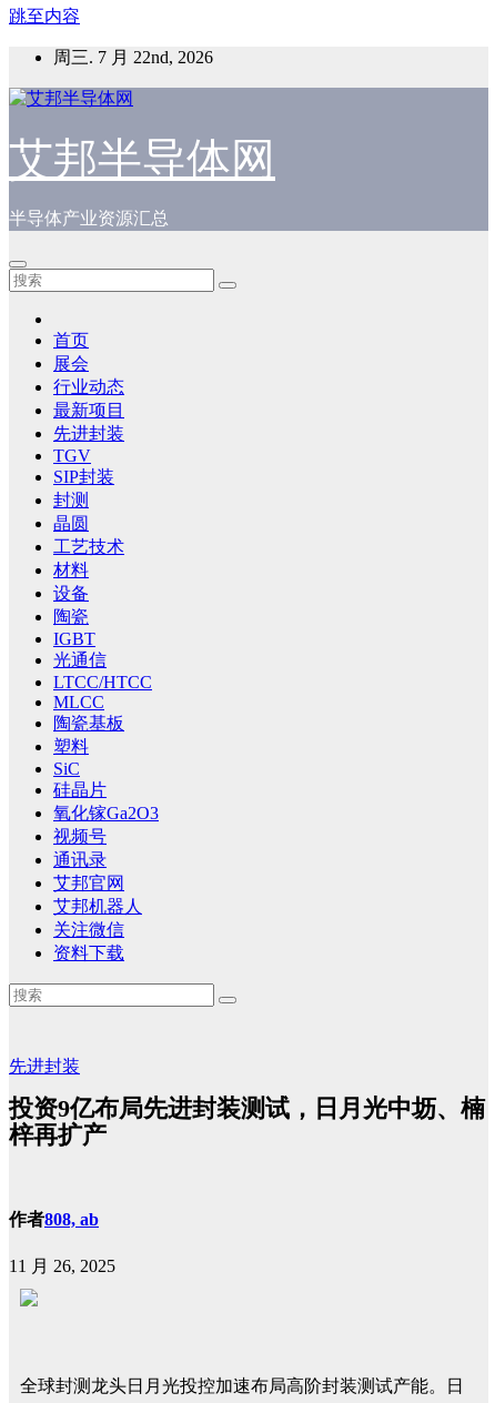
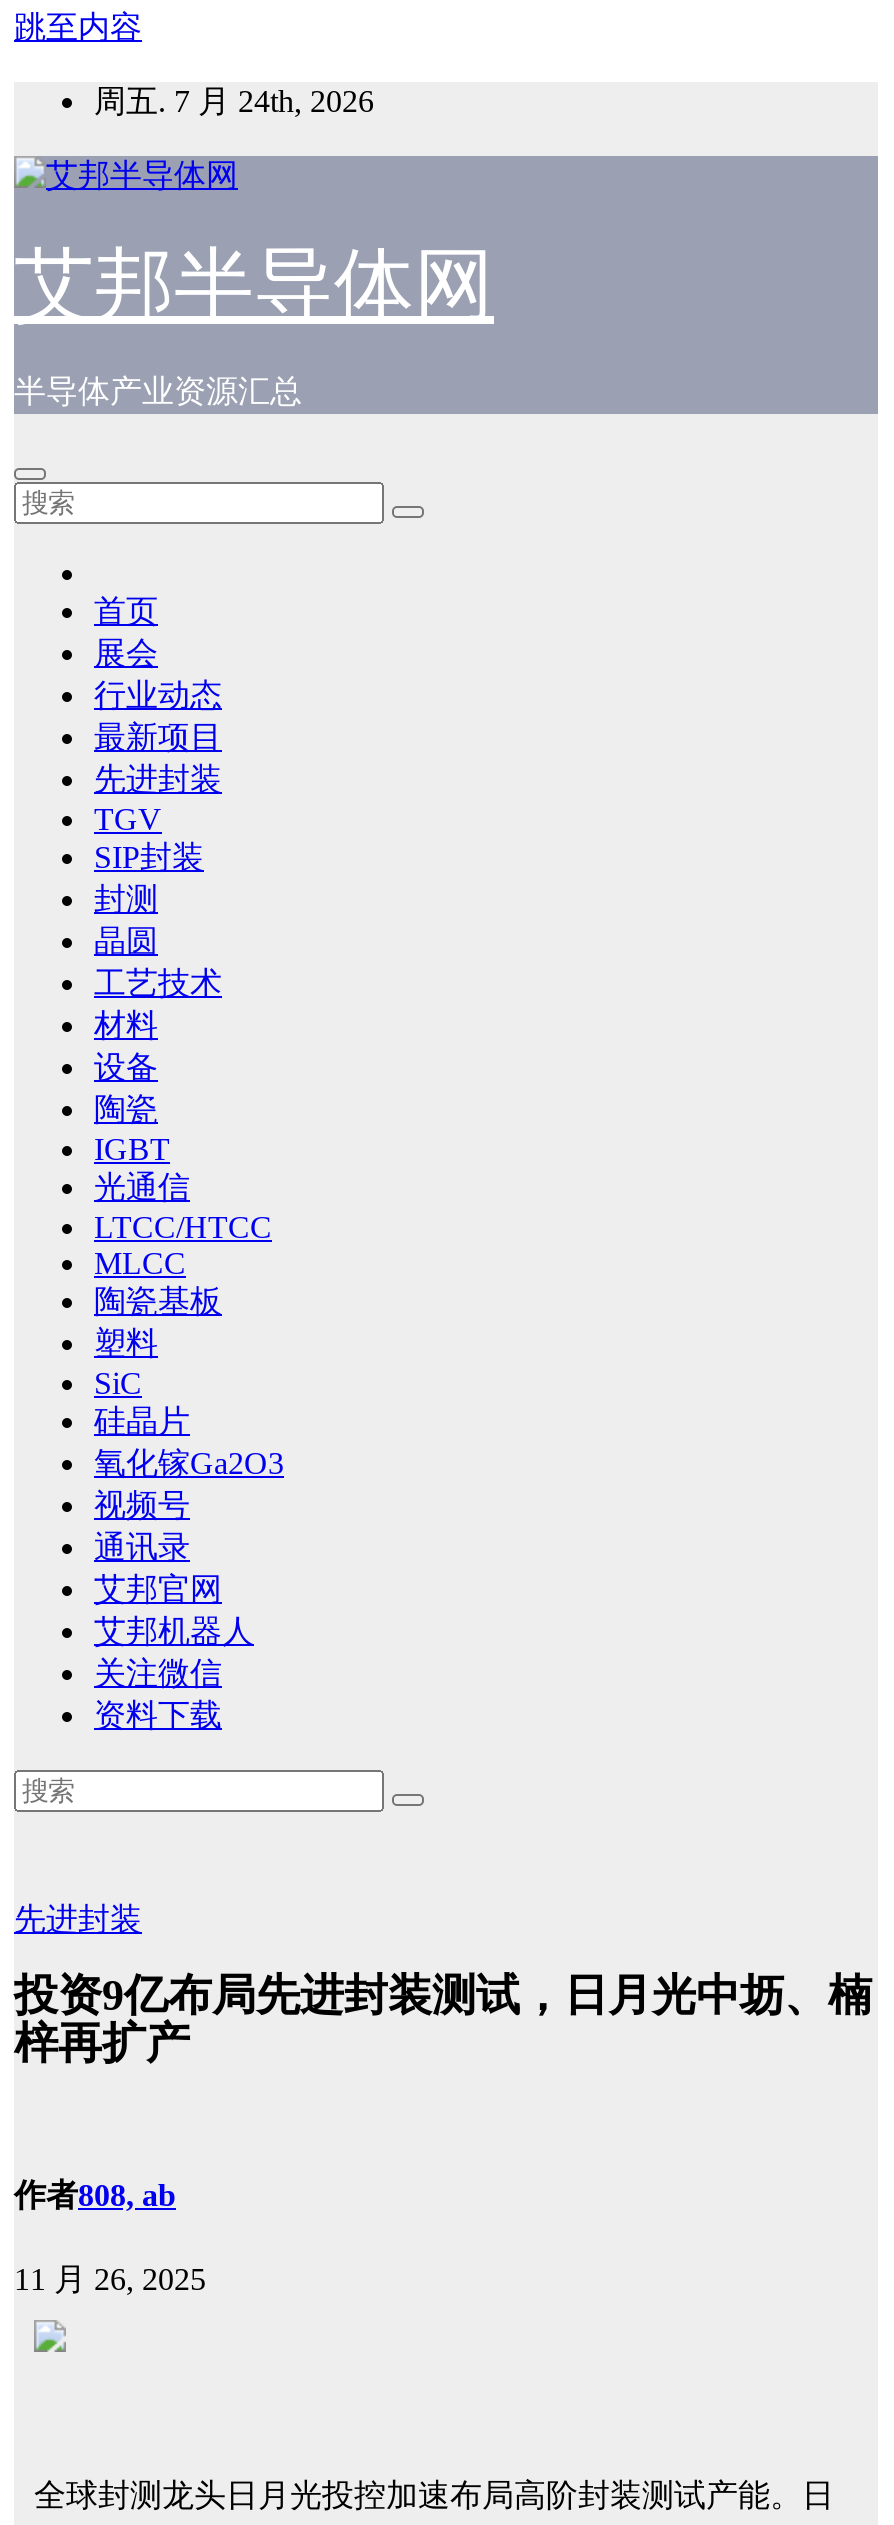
[53,48,213,67] 周三. 7 月 22nd, 2026 -> [94,84,374,118] 周五. 7 月 24th, 2026

